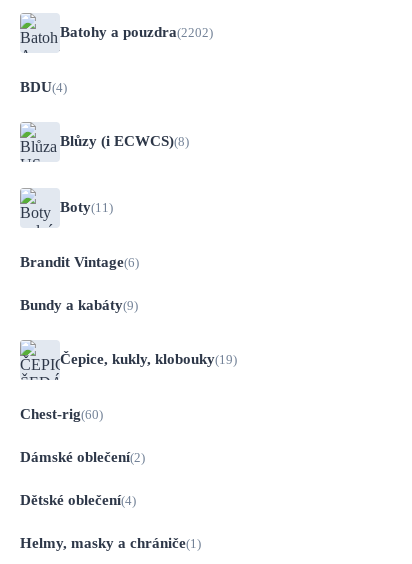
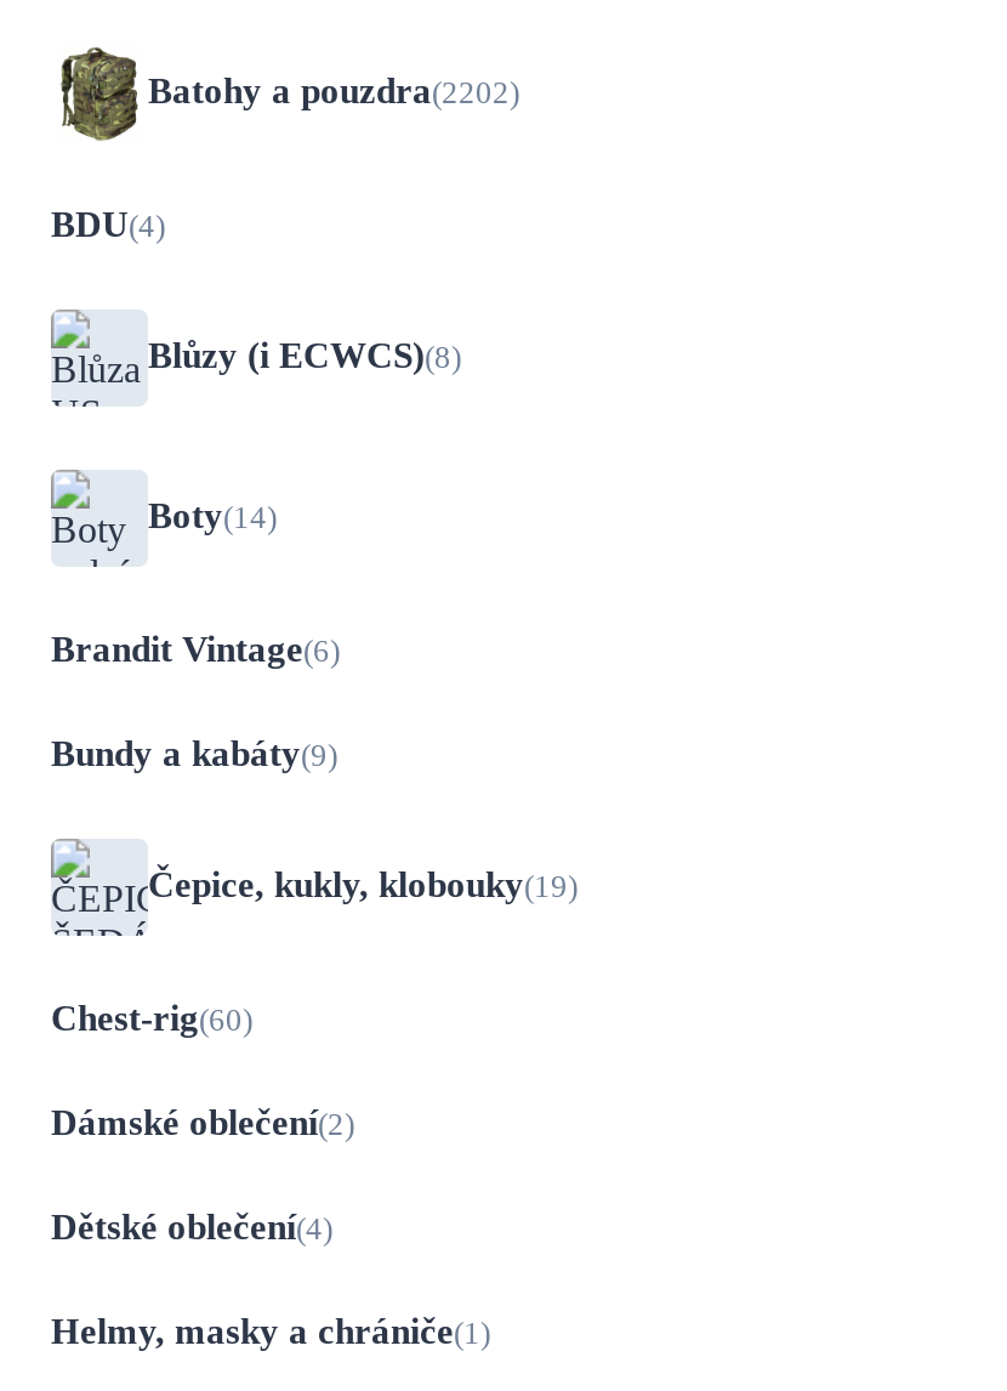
[19,12,60,54] [image] -> [51,45,146,142] [image]
[60,199,113,215] Boty(11) -> [148,497,277,536] Boty(14)

